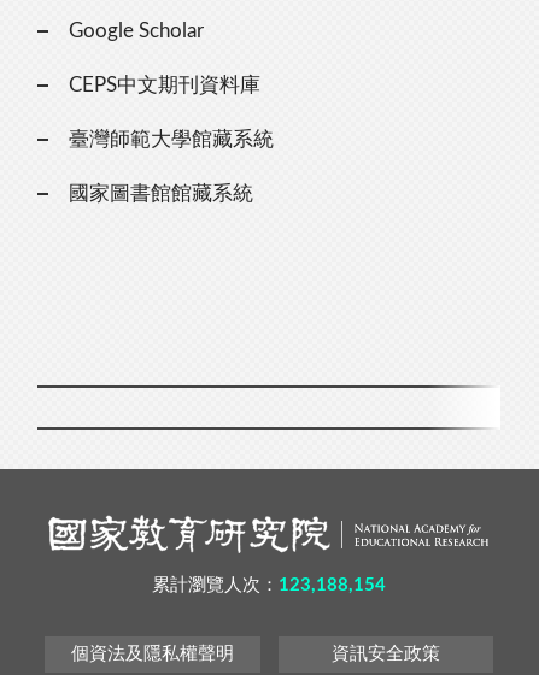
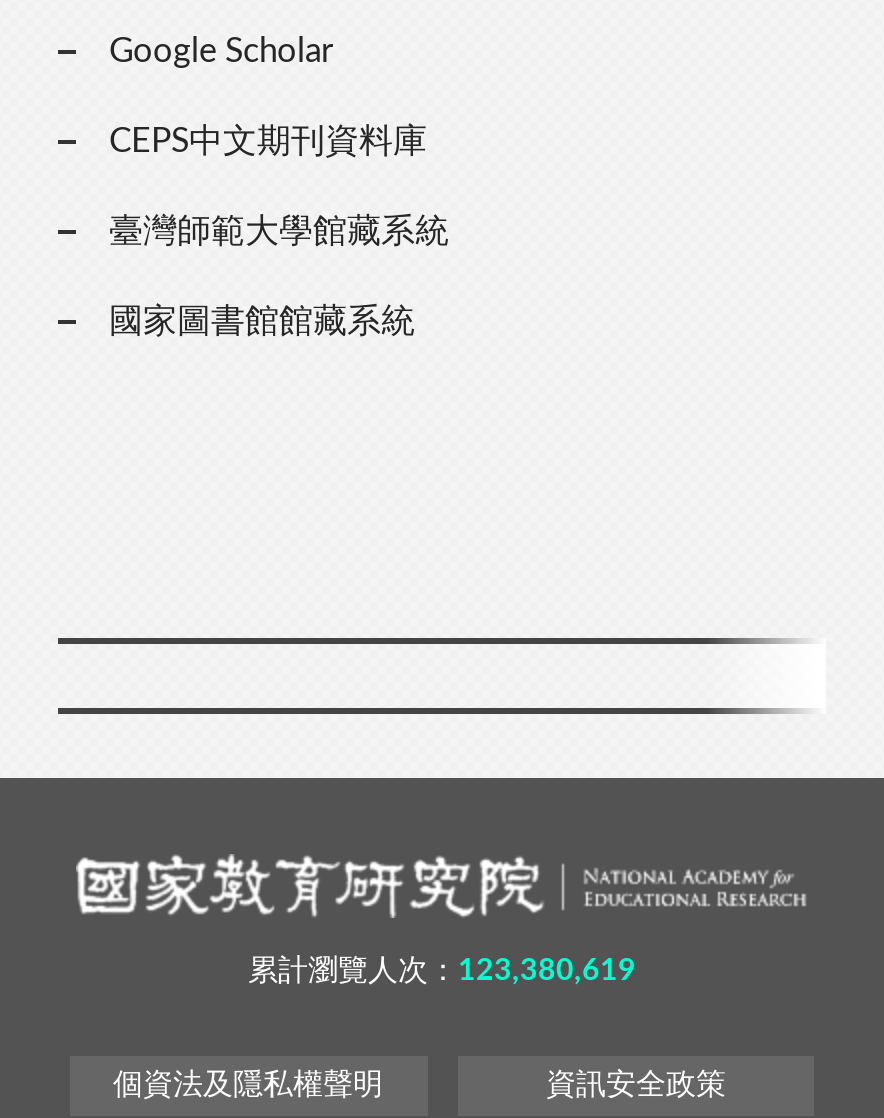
[152,576,386,594] 累計瀏覽人次：123,188,154 -> [248,955,636,985] 累計瀏覽人次：123,380,619

